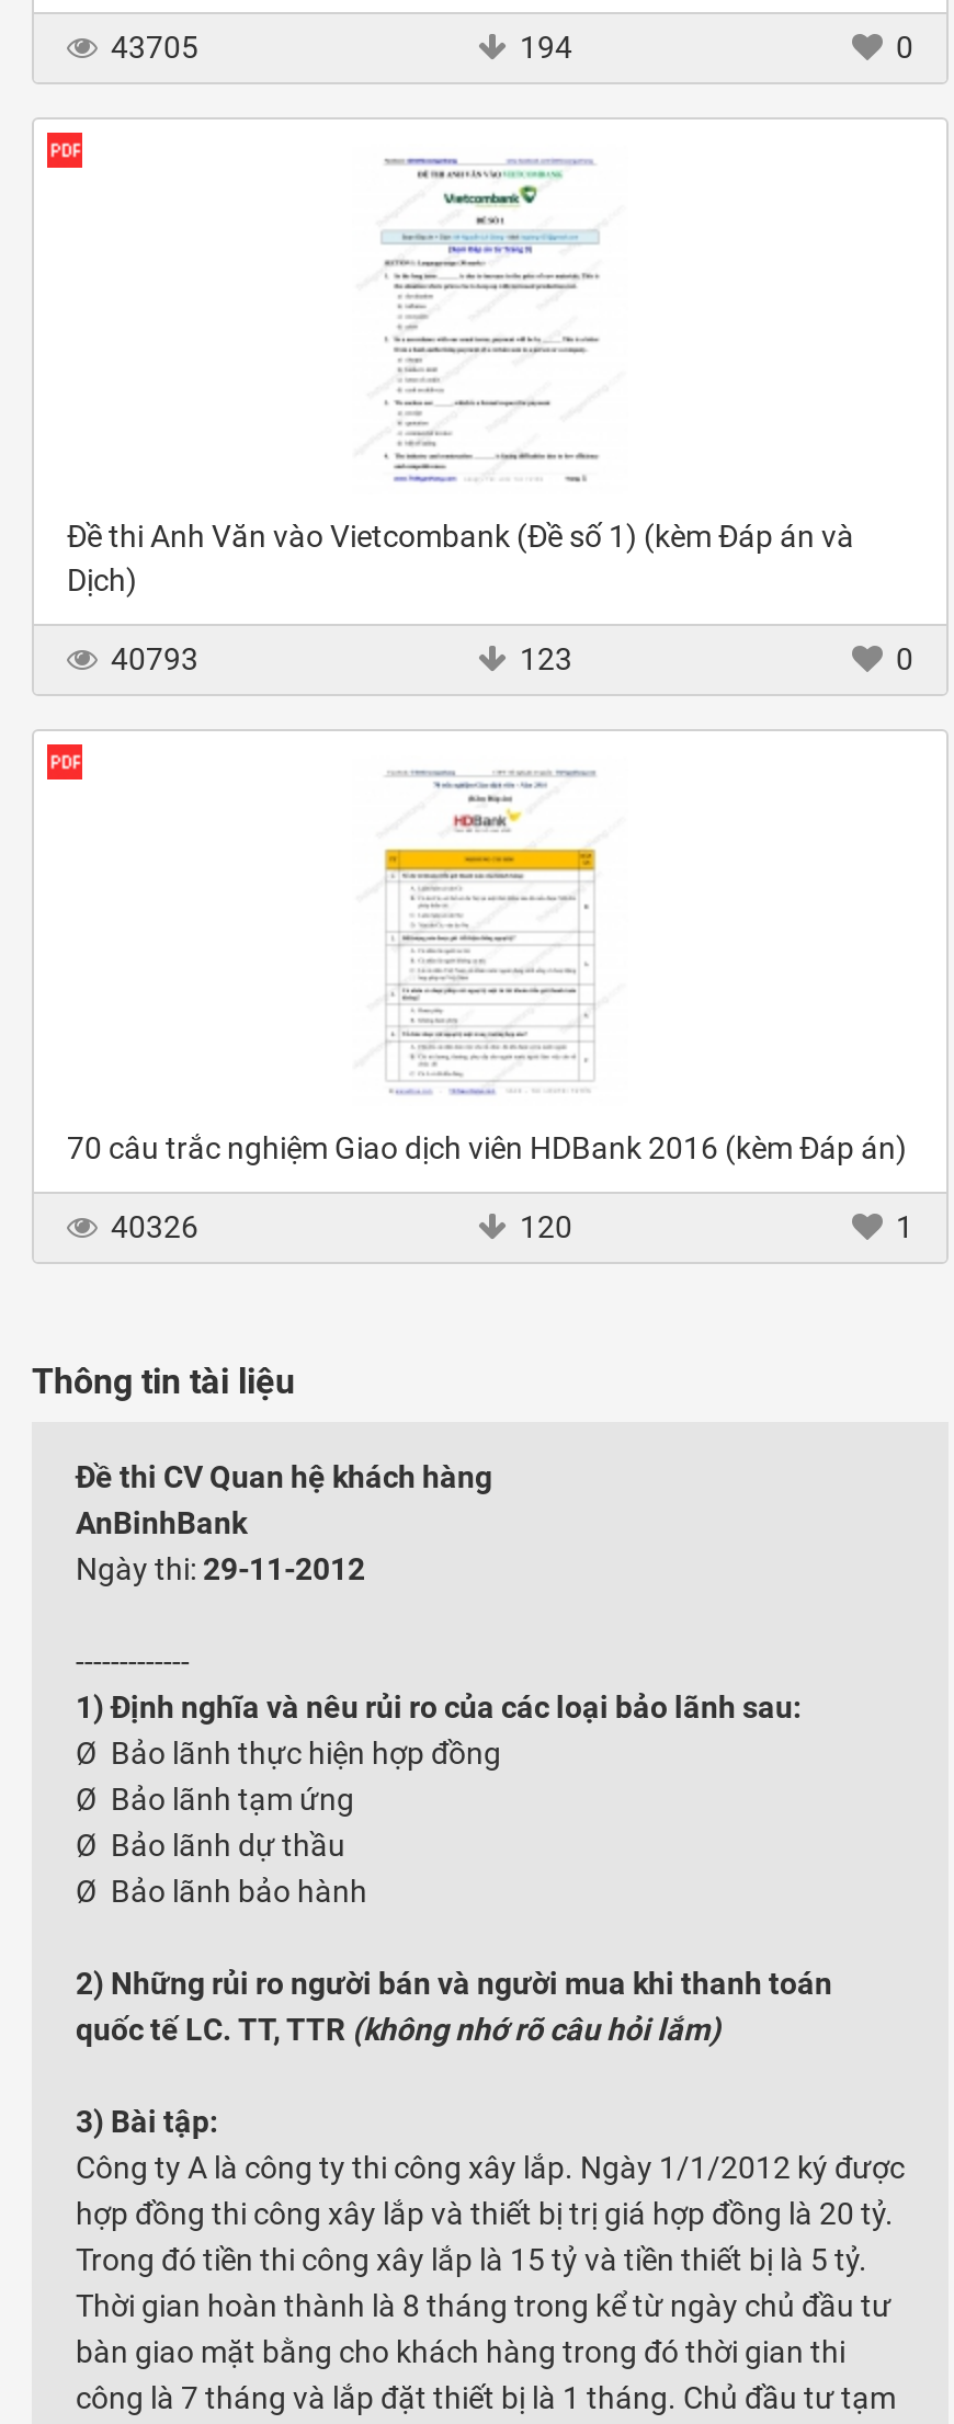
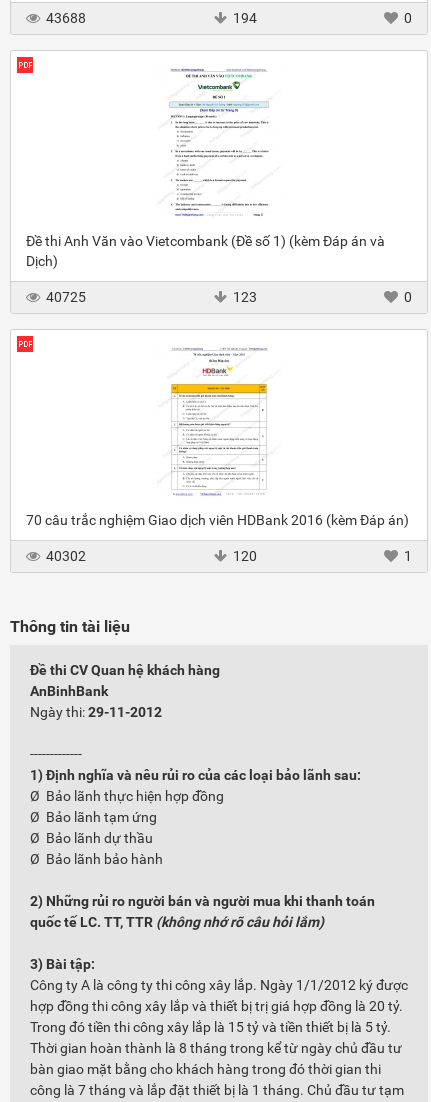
[104,30,198,65] 43705 -> [43,10,86,26] 43688
[104,641,198,676] 40793 -> [43,289,86,305] 40725
[104,1209,198,1244] 40326 -> [43,548,86,564] 40302

